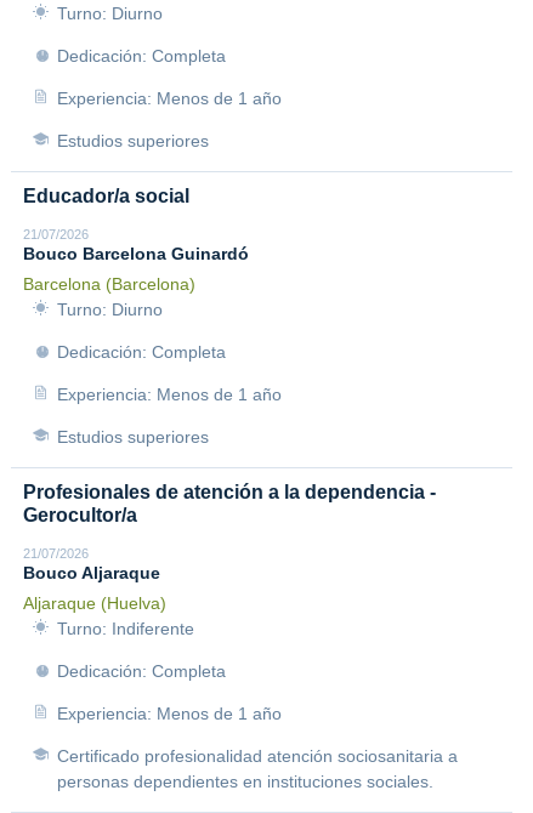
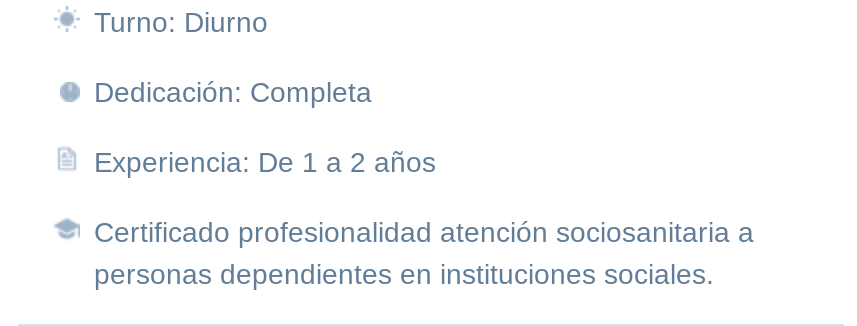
[23,89,436,723] Experiencia: Menos de 1 año | Estudios superiores | Educador/a social | 21/07/2026 | Bouco Barcelona Guinardó | Barcelona (Barcelona) | Turno: Diurno | Dedicación: Completa | Experiencia: Menos de 1 año | Estudios superiores | Profesionales de atención a la dependencia - | Gerocultor/a | 21/07/2026 | Bouco Aljaraque | Aljaraque (Huelva) | Turno: Indiferente | Dedicación: Completa | Experiencia: Menos de 1 año -> [94,146,436,178] Experiencia: De 1 a 2 años

